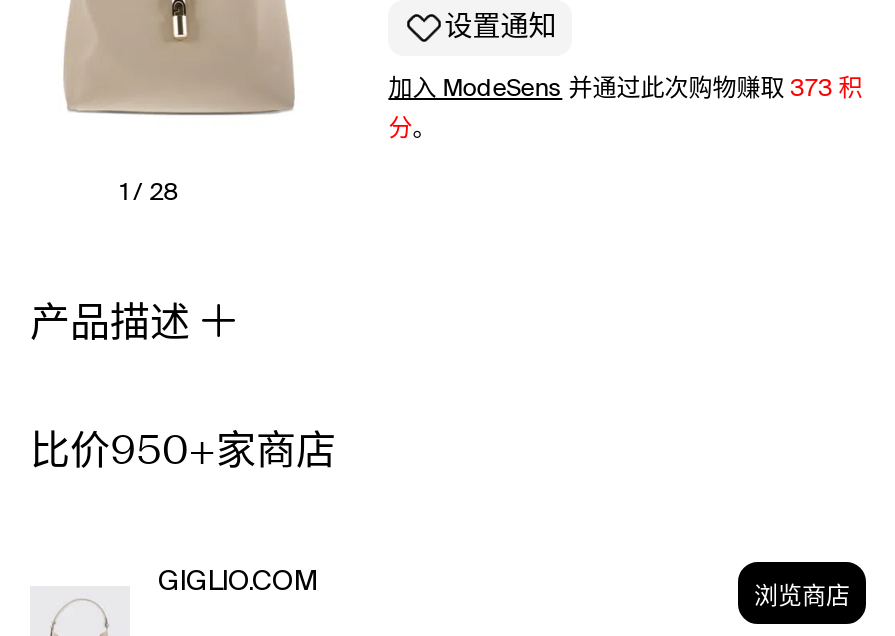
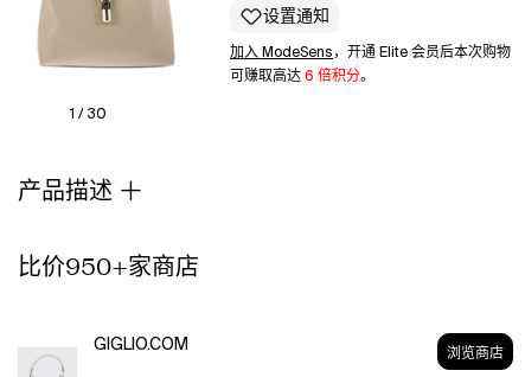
[388,77,862,101] 加入 ModeSens并通过此次购物赚取373 积 -> [230,46,511,60] 加入 ModeSens，开通 Elite 会员后本次购物
[388,117,436,141] 分。 -> [230,69,375,84] 可赚取高达6 倍积分。
[119,182,179,206] 1 / 28 -> [69,108,106,122] 1 / 30

